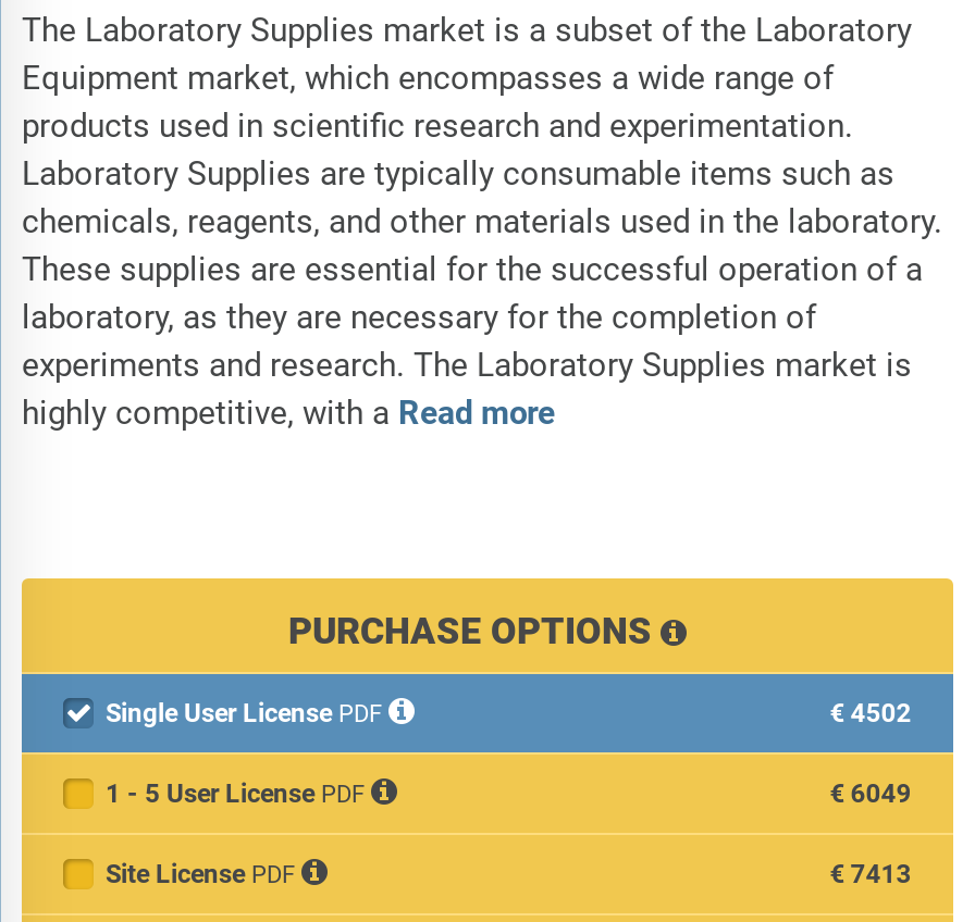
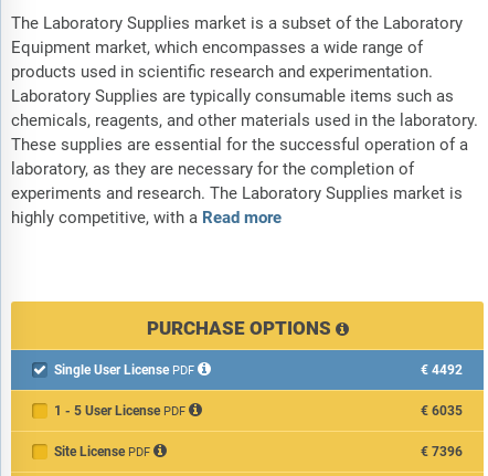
[851,697,911,728] €4502 -> [431,362,462,377] €4492
[851,778,911,808] €6049 -> [431,403,462,418] €6035
[851,858,911,889] €7413 -> [431,444,462,459] €7396

